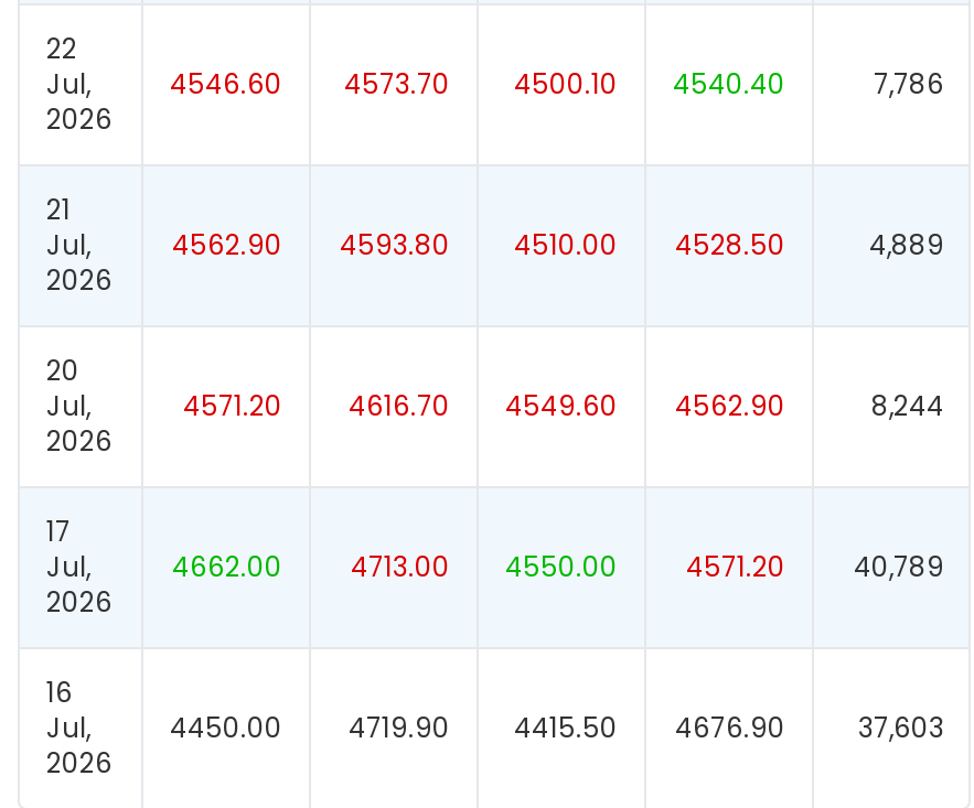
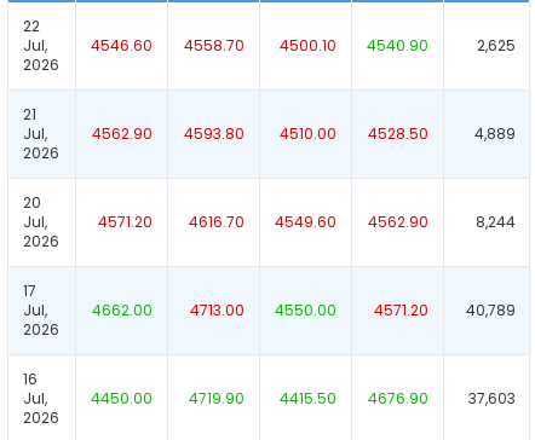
[344,65,450,103] 4573.70 -> [184,35,245,56] 4558.70
[673,65,785,103] 4540.40 -> [367,35,428,56] 4540.90
[874,65,944,103] 7,786 -> [477,35,516,56] 2,625

